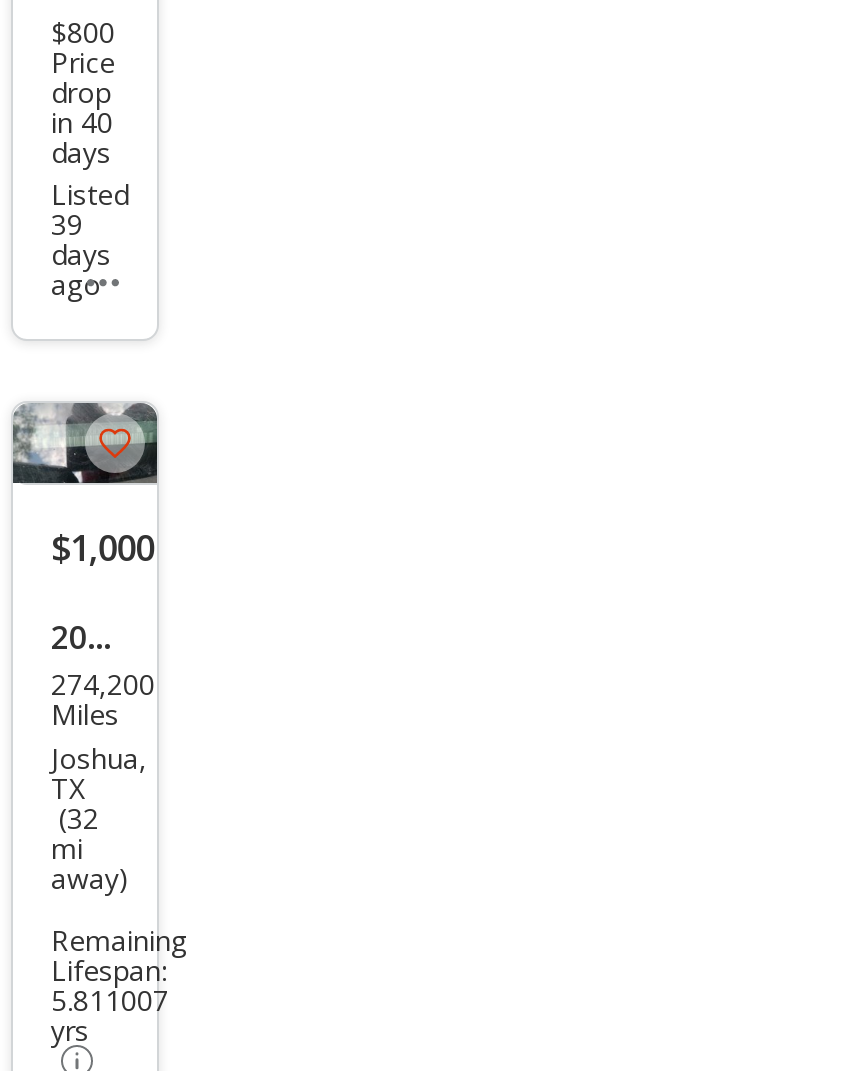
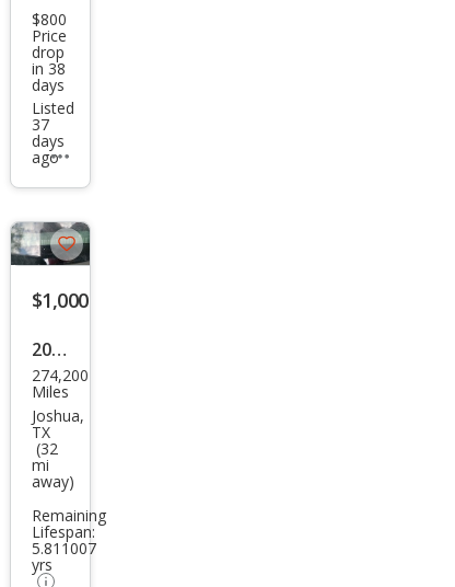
[51,104,113,142] in 40 -> [32,58,66,78] in 38
[51,206,83,244] 39 -> [32,113,49,134] 37

